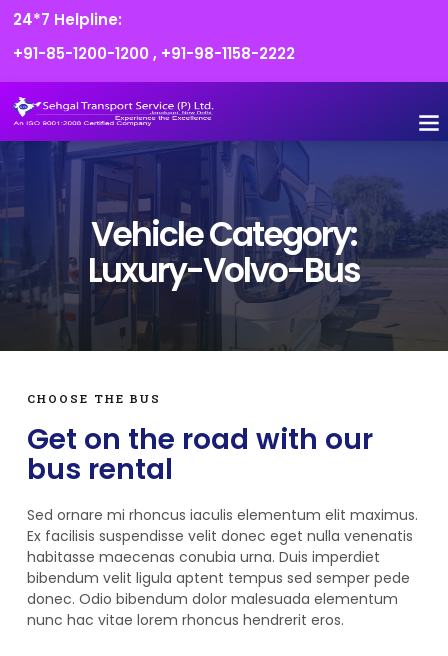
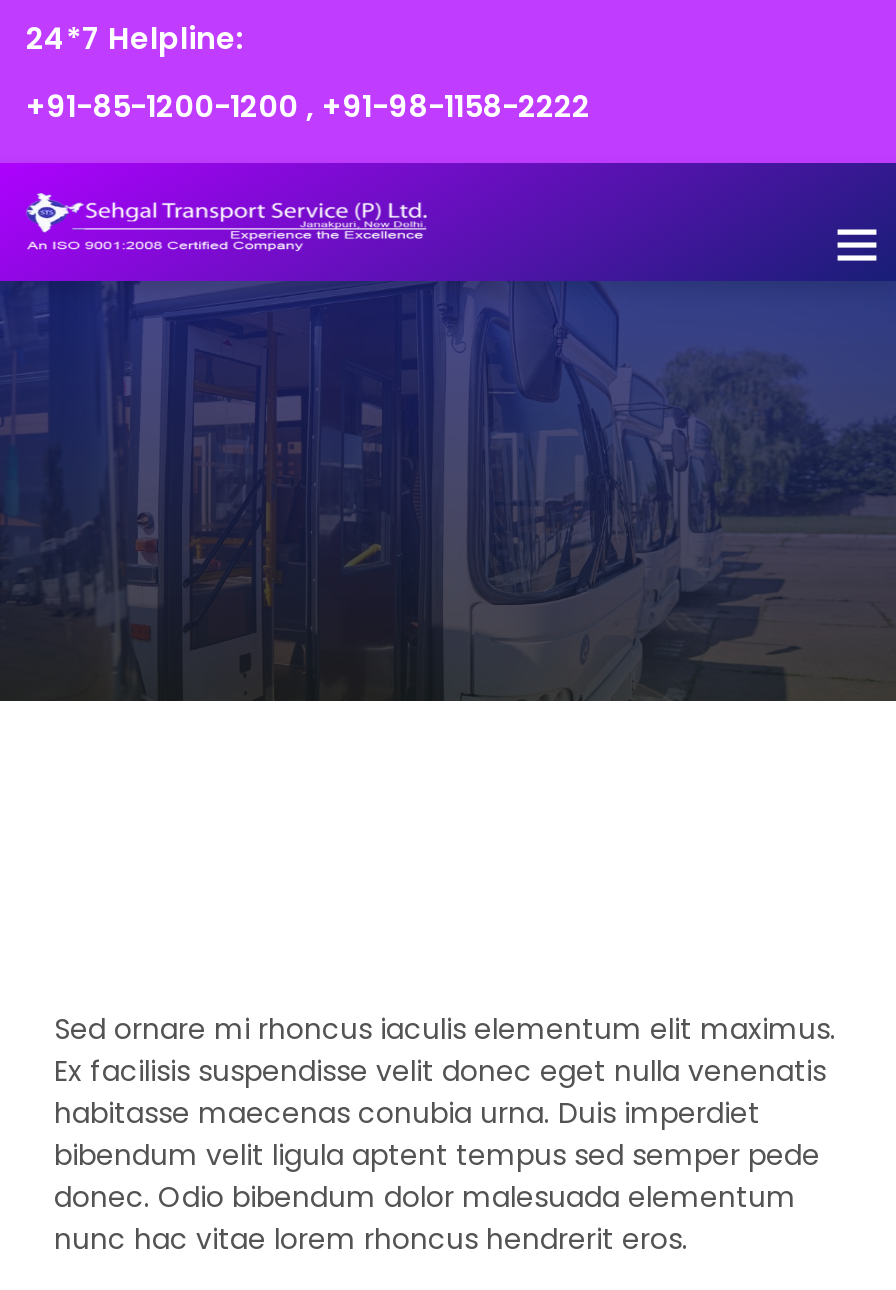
[27,211,373,489] Vehicle Category: | Luxury-Volvo-Bus | CHOOSE THE BUS | Get on the road with our | bus rental -> none

